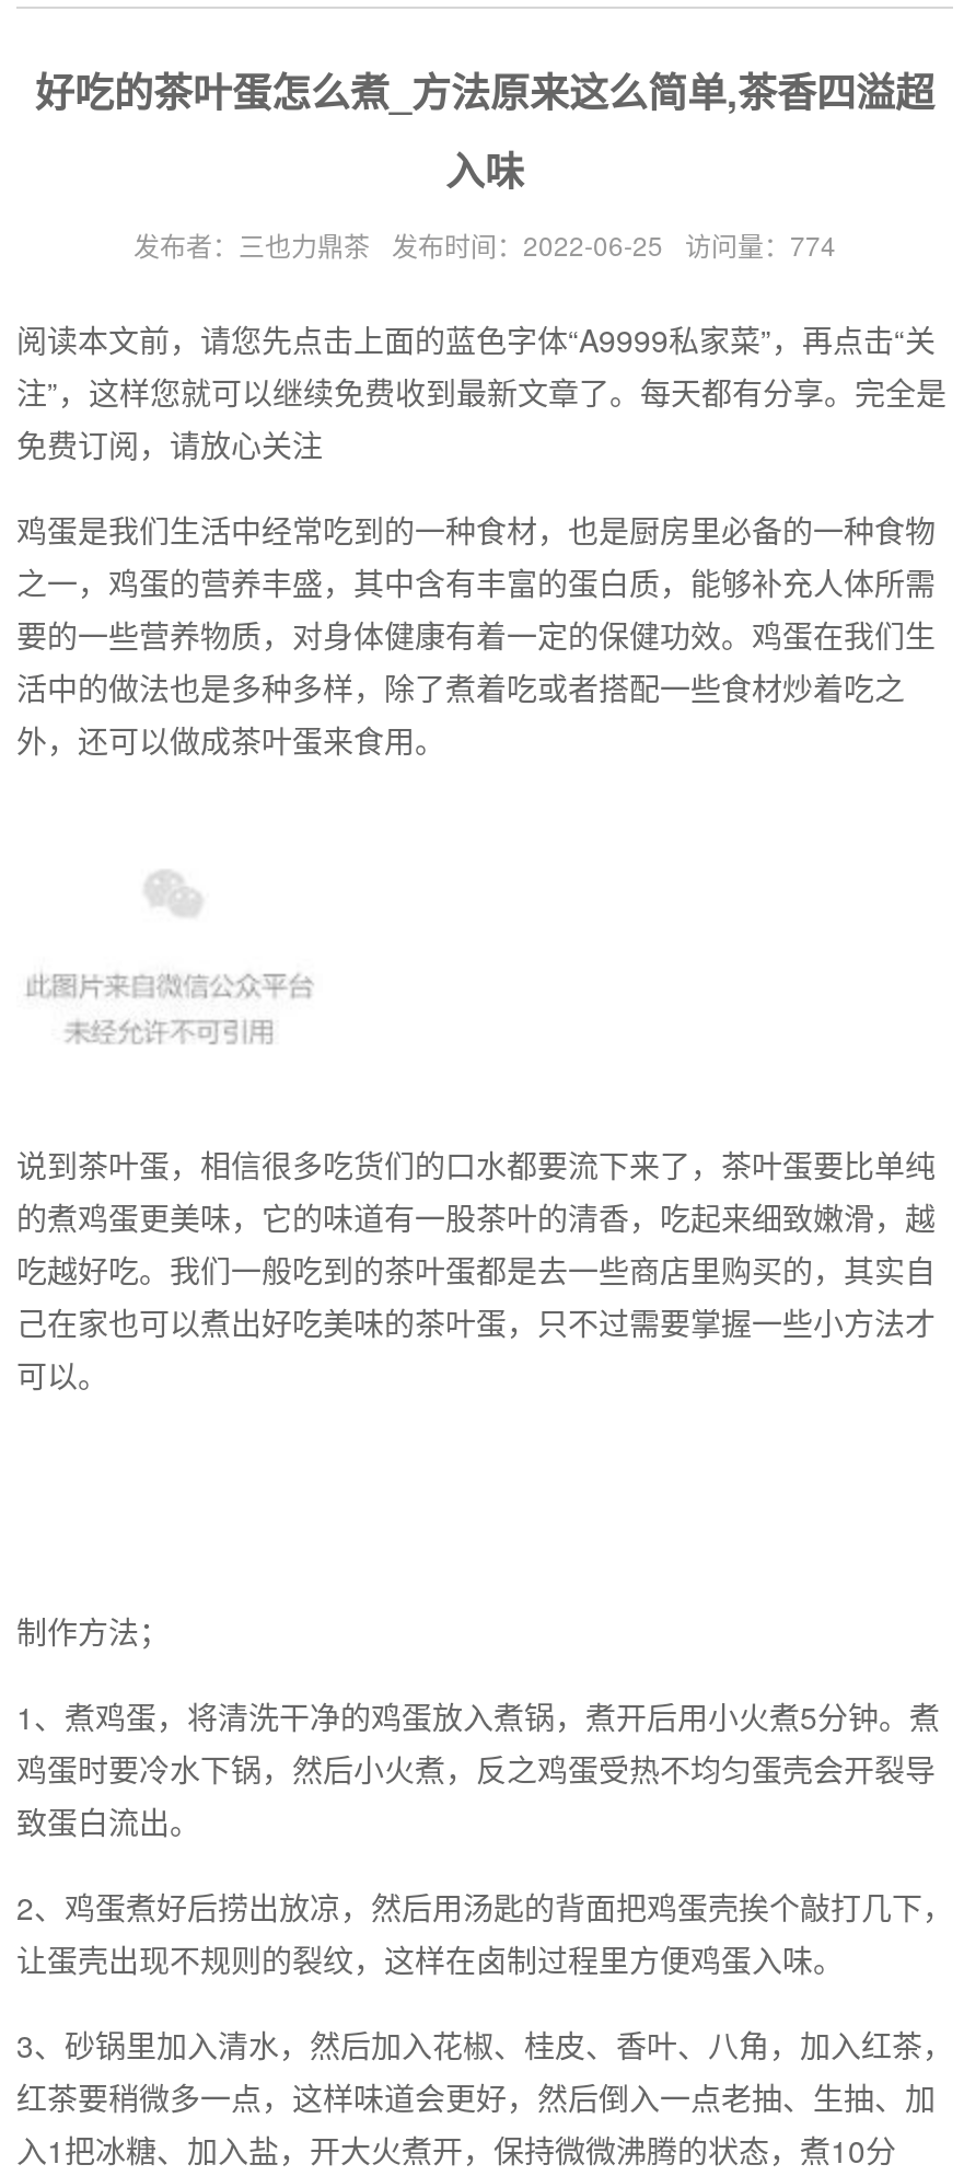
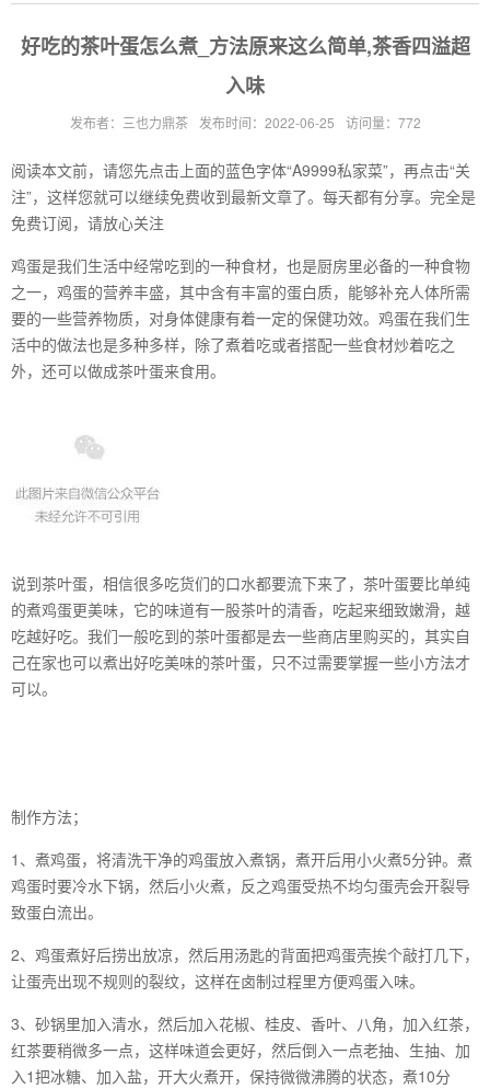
[133,225,836,263] 发布者：三也力鼎茶 发布时间：2022-06-25 访问量：774 -> [69,113,421,131] 发布者：三也力鼎茶 发布时间：2022-06-25 访问量：772

